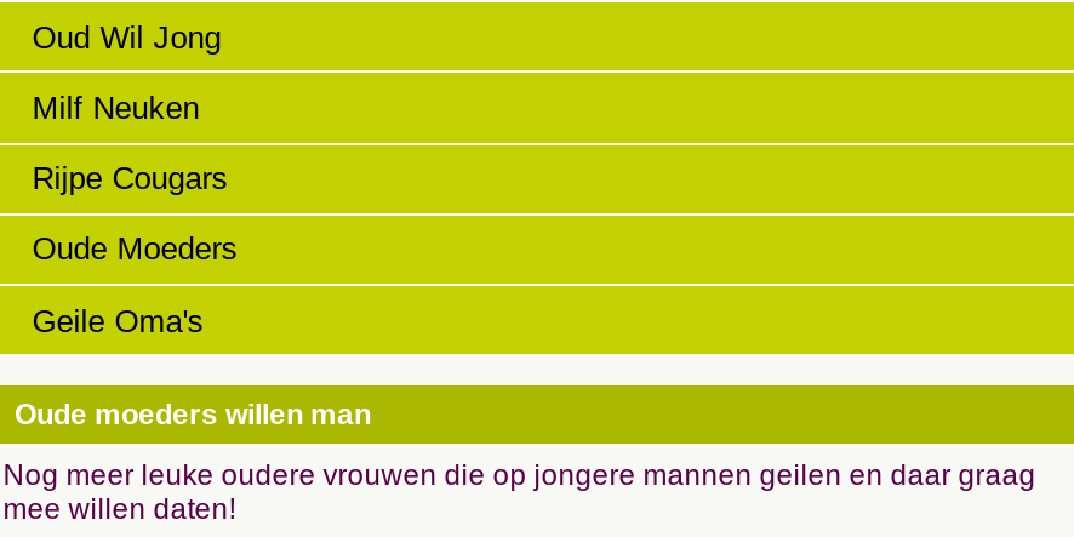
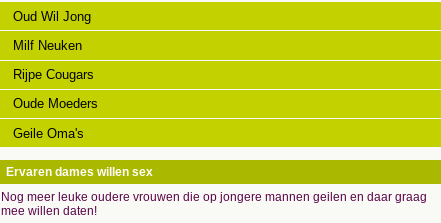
[15,398,371,432] Oude moeders willen man -> [6,165,153,179] Ervaren dames willen sex

